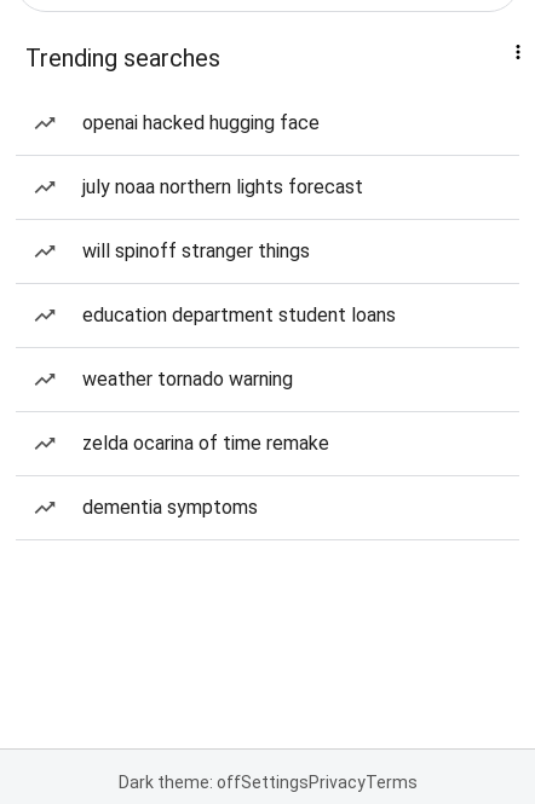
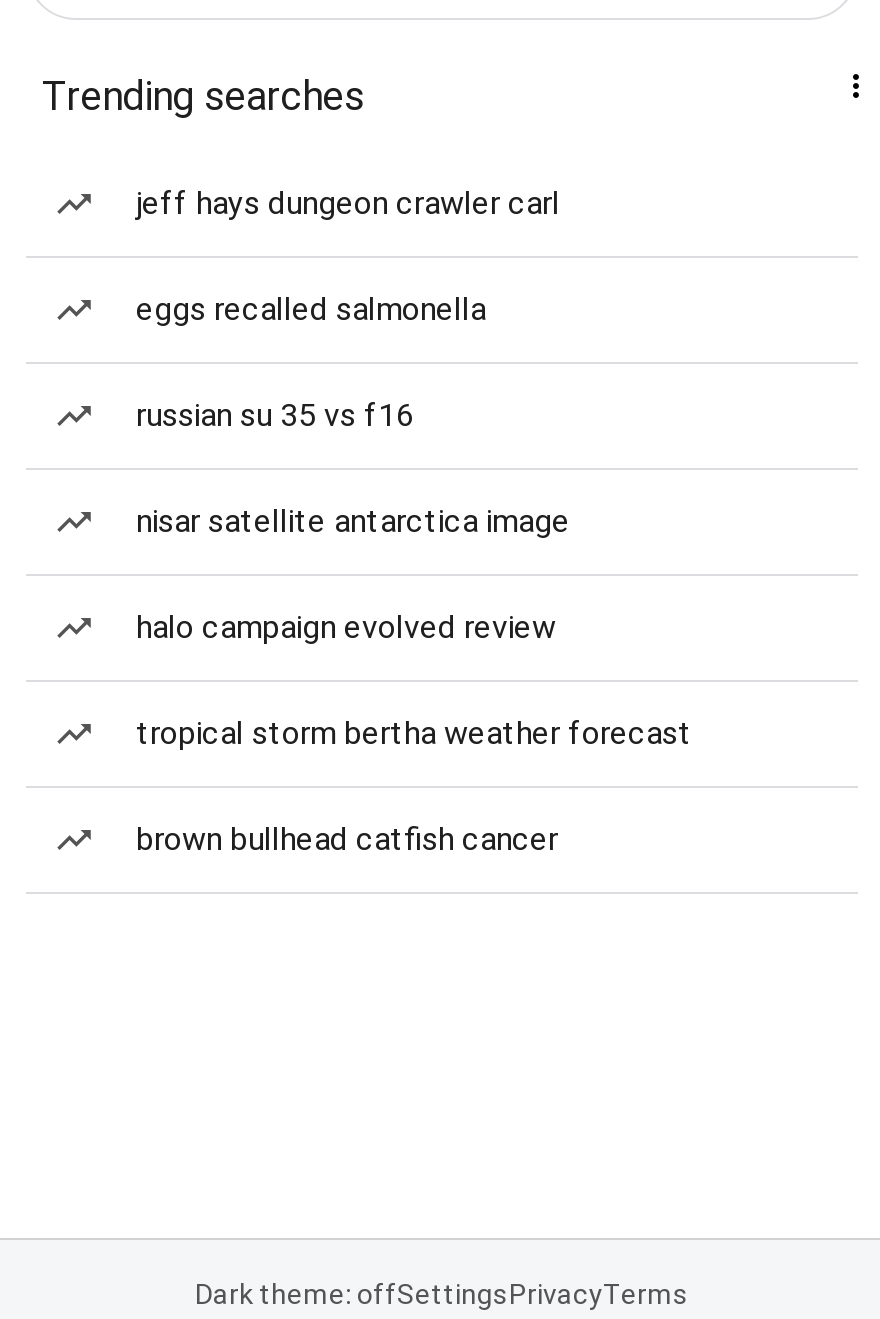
[82,111,320,134] openai hacked hugging face -> [136,184,560,222] jeff hays dungeon crawler carl
[82,175,363,198] july noaa northern lights forecast -> [136,290,486,328] eggs recalled salmonella
[82,239,310,262] will spinoff stranger things -> [136,396,414,434] russian su 35 vs f16
[82,303,396,326] education department student loans -> [136,502,570,540] nisar satellite antarctica image
[82,368,293,391] weather tornado warning -> [136,608,556,646] halo campaign evolved review
[82,432,329,455] zelda ocarina of time remake -> [136,714,692,752] tropical storm bertha weather forecast
[82,496,258,519] dementia symptoms -> [136,820,558,858] brown bullhead catfish cancer

